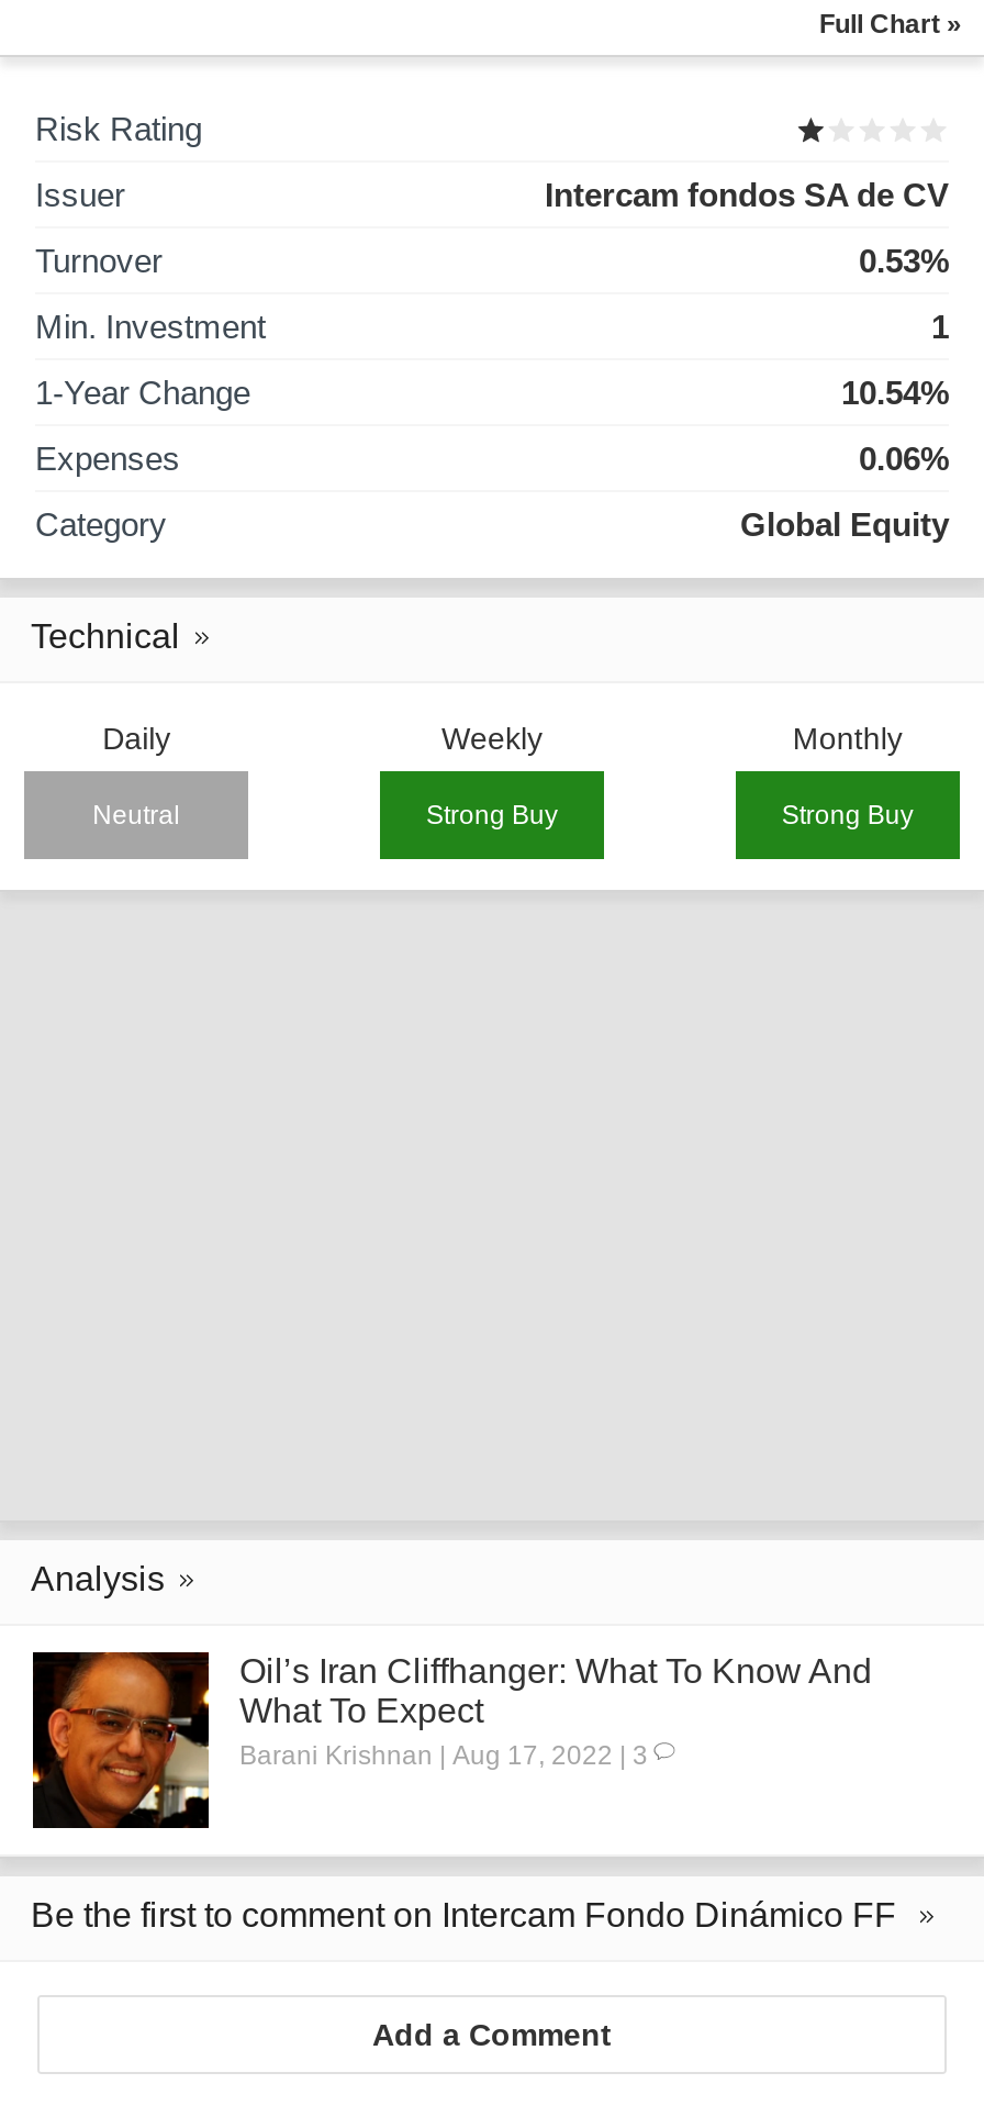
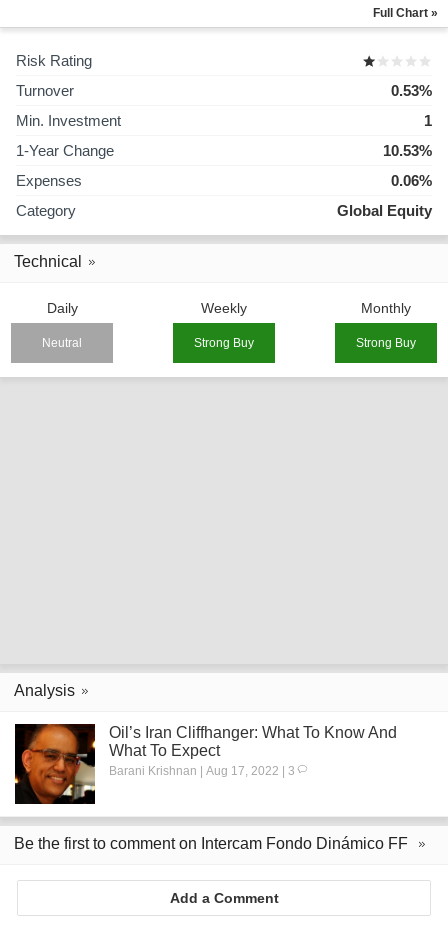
[35,176,949,213] Issuer | Intercam fondos SA de CV -> none
[841,374,949,411] 10.54% -> [383,142,432,159] 10.53%

